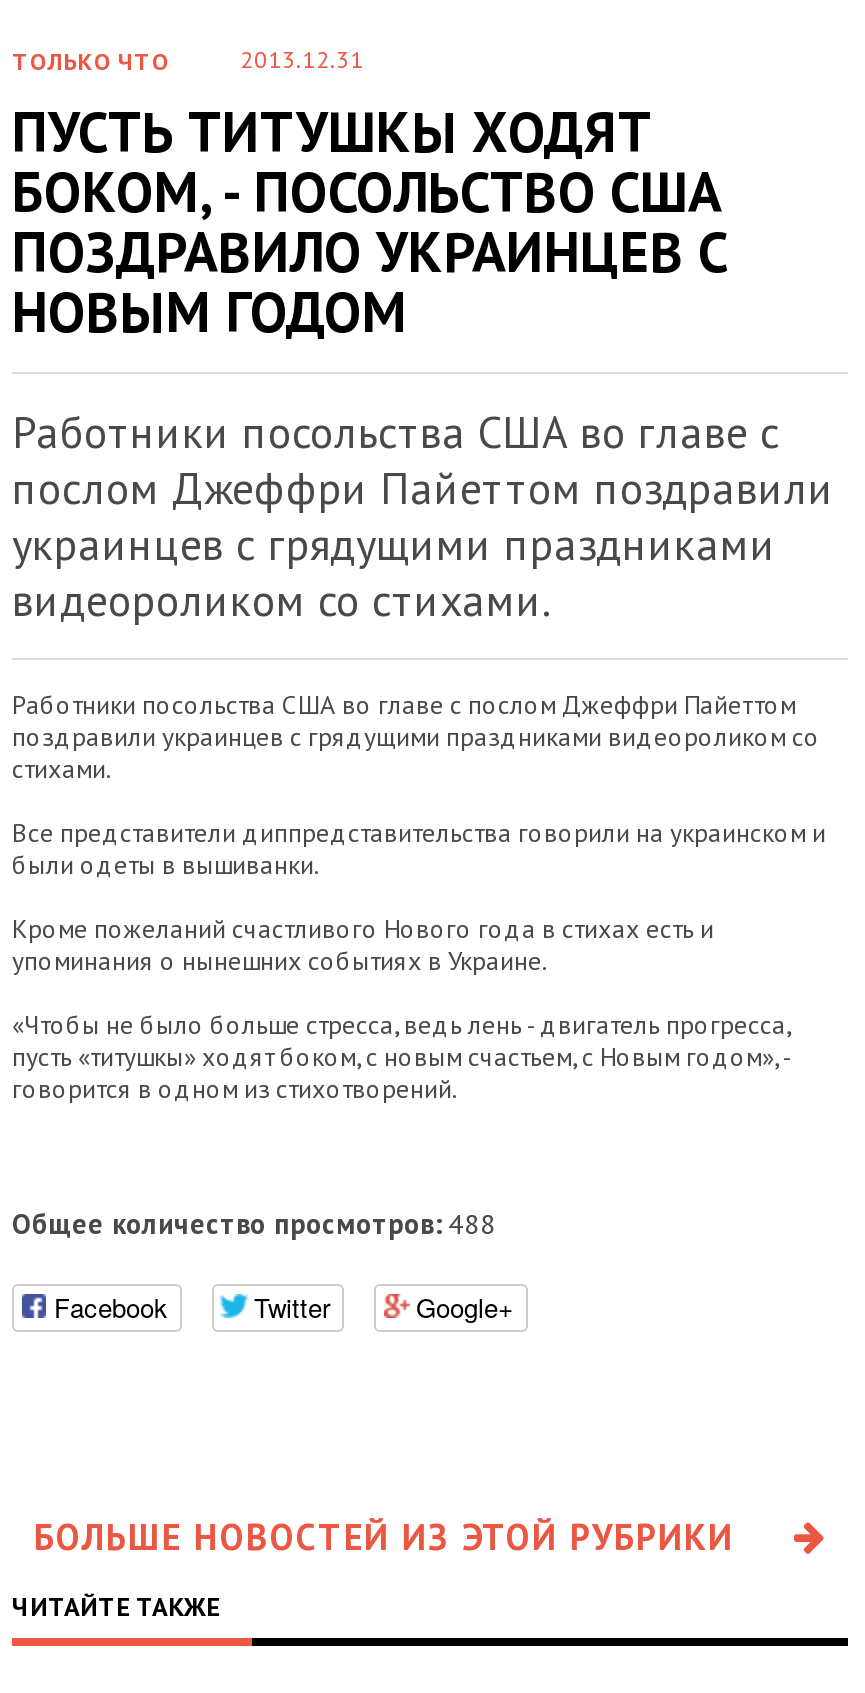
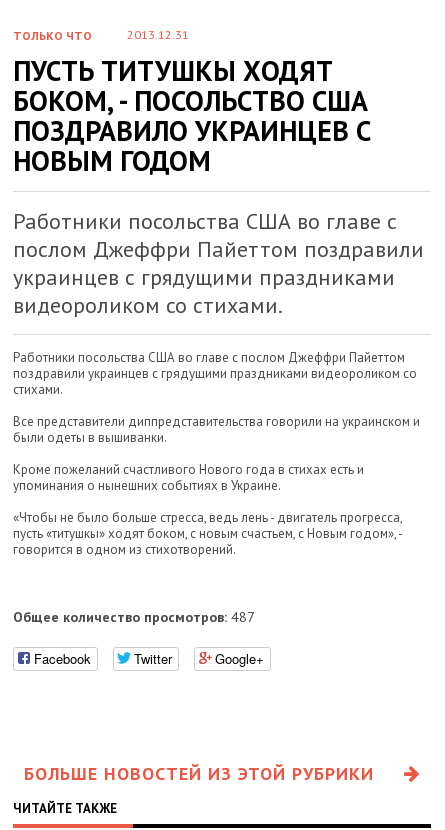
[12,1206,496,1242] Общее количество просмотров: 488 -> [13,608,255,626] Общее количество просмотров: 487

